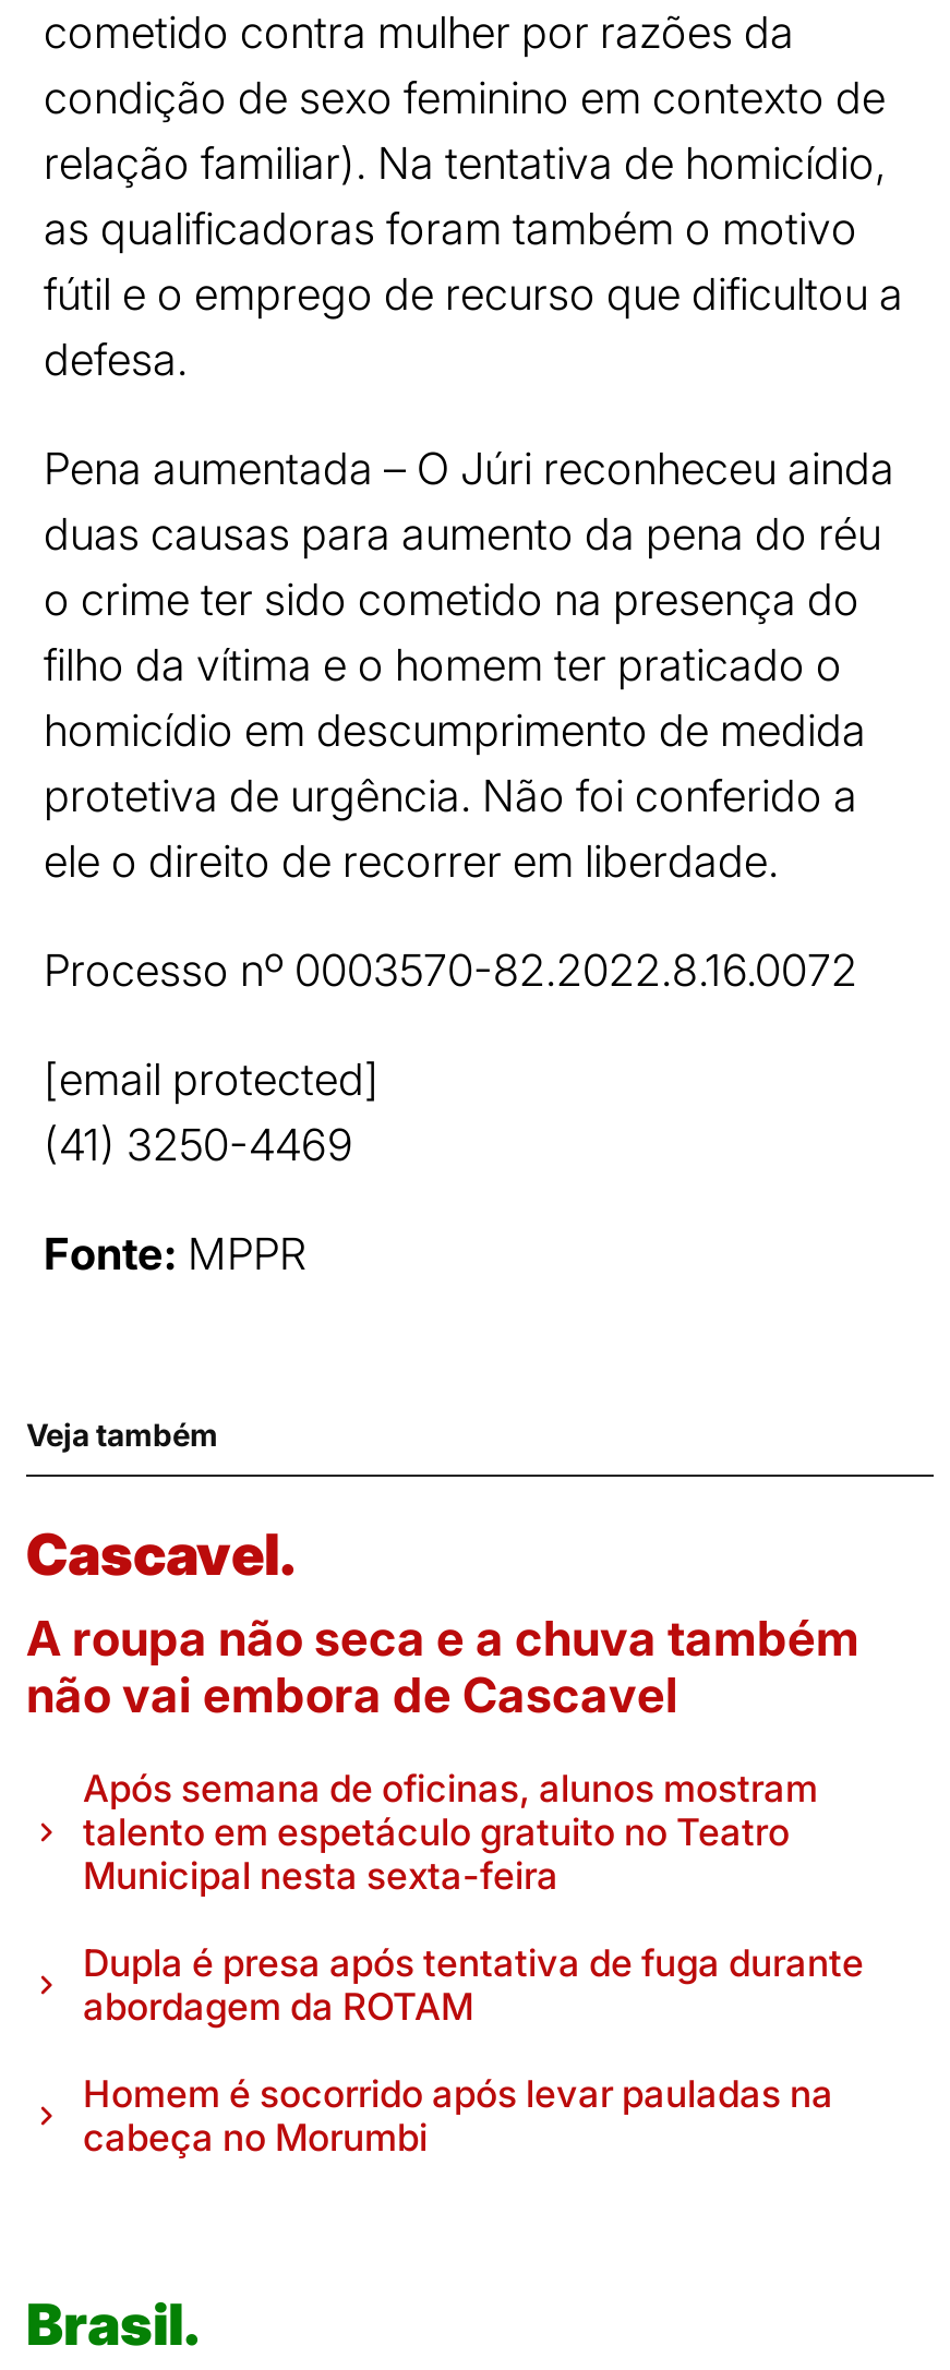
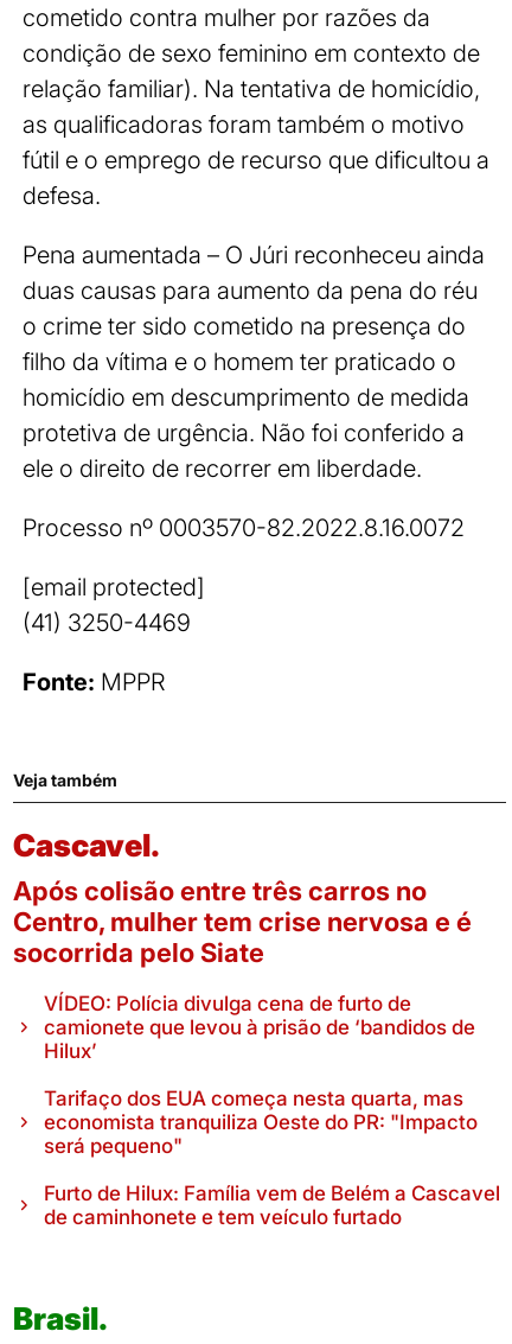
[26,1610,859,1723] A roupa não seca e a chuva também | não vai embora de Cascavel -> [13,875,472,968] Após colisão entre três carros no | Centro, mulher tem crise nervosa e é | socorrida pelo Siate
[83,1767,818,1898] Após semana de oficinas, alunos mostram | talento em espetáculo gratuito no Teatro | Municipal nesta sexta-feira -> [44,992,475,1063] VÍDEO: Polícia divulga cena de furto de | camionete que levou à prisão de ‘bandidos de | Hilux’
[83,1941,864,2029] Dupla é presa após tentativa de fuga durante | abordagem da ROTAM -> [44,1087,478,1158] Tarifaço dos EUA começa nesta quarta, mas | economista tranquiliza Oeste do PR: "Impacto | será pequeno"
[83,2072,833,2160] Homem é socorrido após levar pauladas na | cabeça no Morumbi -> [44,1181,500,1229] Furto de Hilux: Família vem de Belém a Cascavel | de caminhonete e tem veículo furtado

